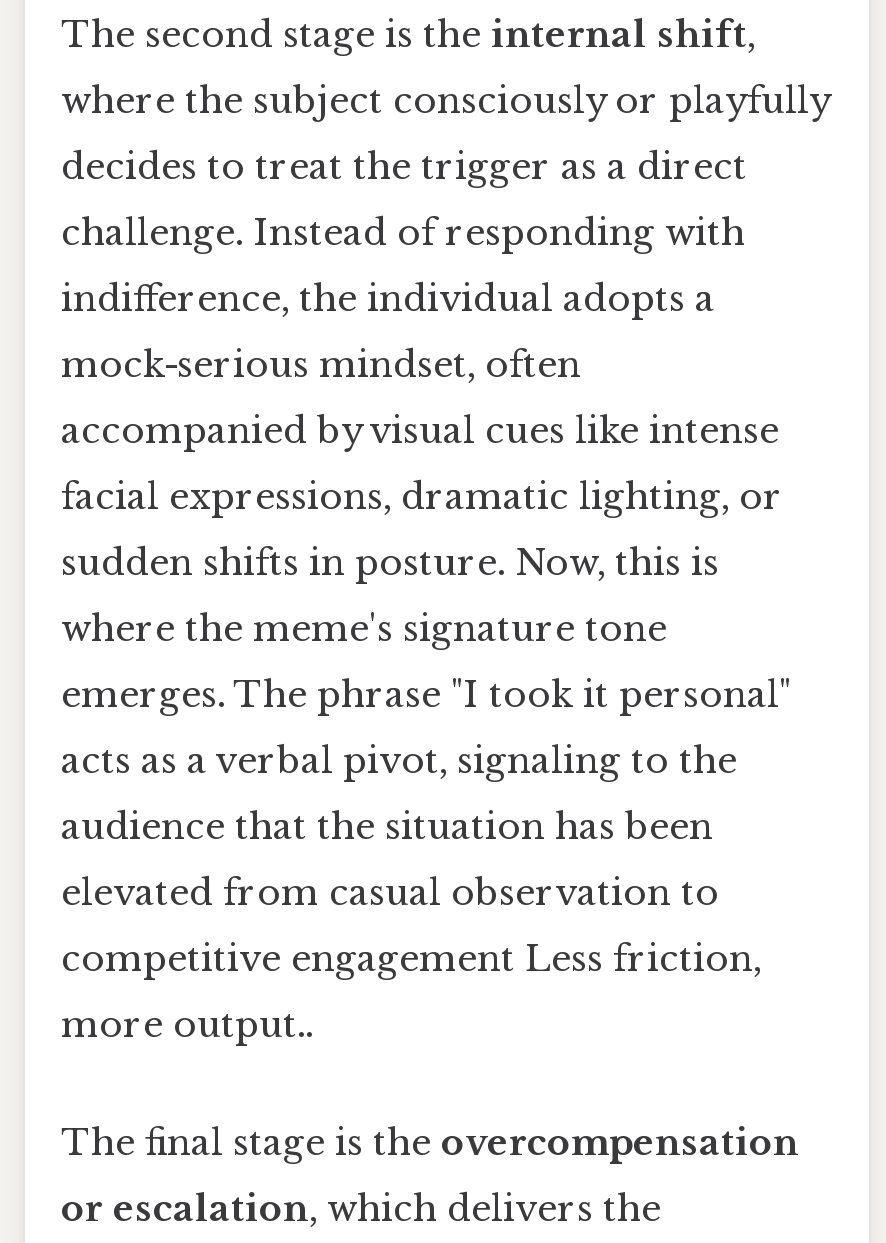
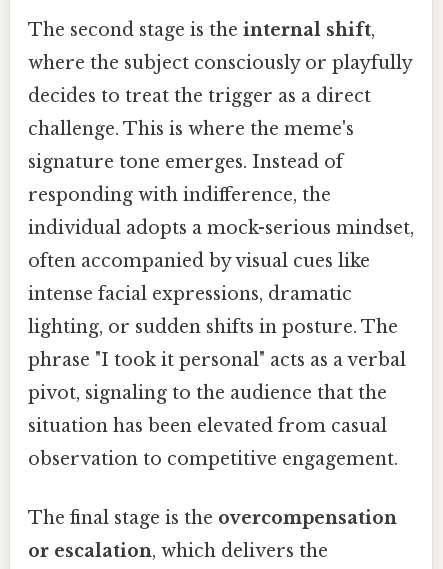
[61,211,791,1047] challenge. Instead of responding with | indifference, the individual adopts a | mock-serious mindset, often | accompanied by visual cues like intense | facial expressions, dramatic lighting, or | sudden shifts in posture. Now, this is | where the meme's signature tone | emerges. The phrase "I took it personal" | acts as a verbal pivot, signaling to the | audience that the situation has been | elevated from casual observation to | competitive engagement Less friction, | more output.. -> [28,118,414,470] challenge. This is where the meme's | signature tone emerges. Instead of | responding with indifference, the | individual adopts a mock-serious mindset, | often accompanied by visual cues like | intense facial expressions, dramatic | lighting, or sudden shifts in posture. The | phrase "I took it personal" acts as a verbal | pivot, signaling to the audience that the | situation has been elevated from casual | observation to competitive engagement.

